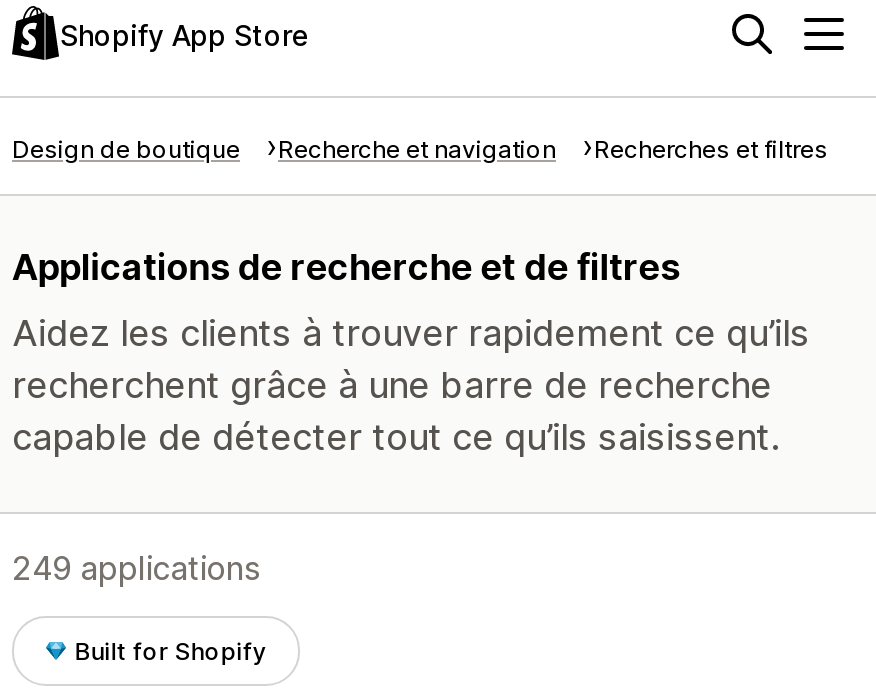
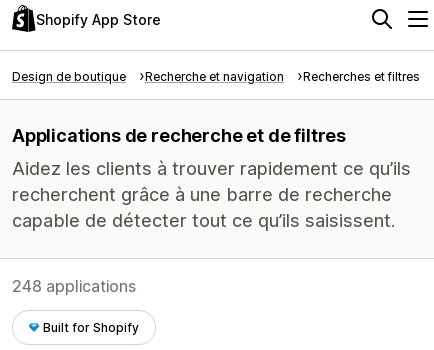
[12,548,260,588] 249 applications -> [12,276,136,296] 248 applications

